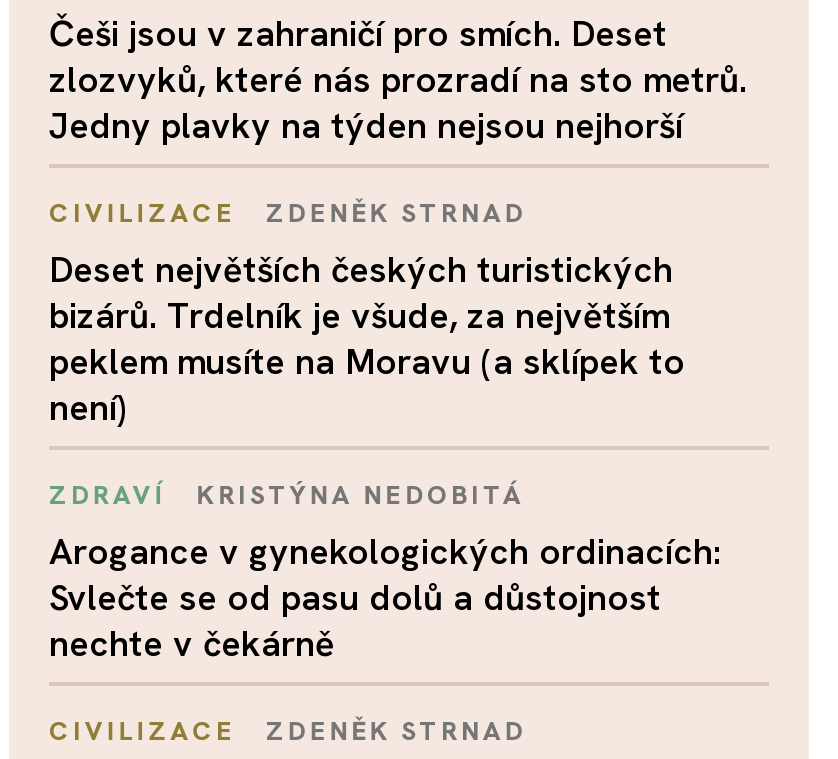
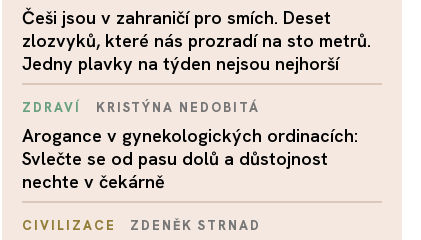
[49,196,685,430] CIVILIZACE | ZDENĚK STRNAD | Deset největších českých turistických | bizárů. Trdelník je všude, za největším | peklem musíte na Moravu (a sklípek to | není) -> none

